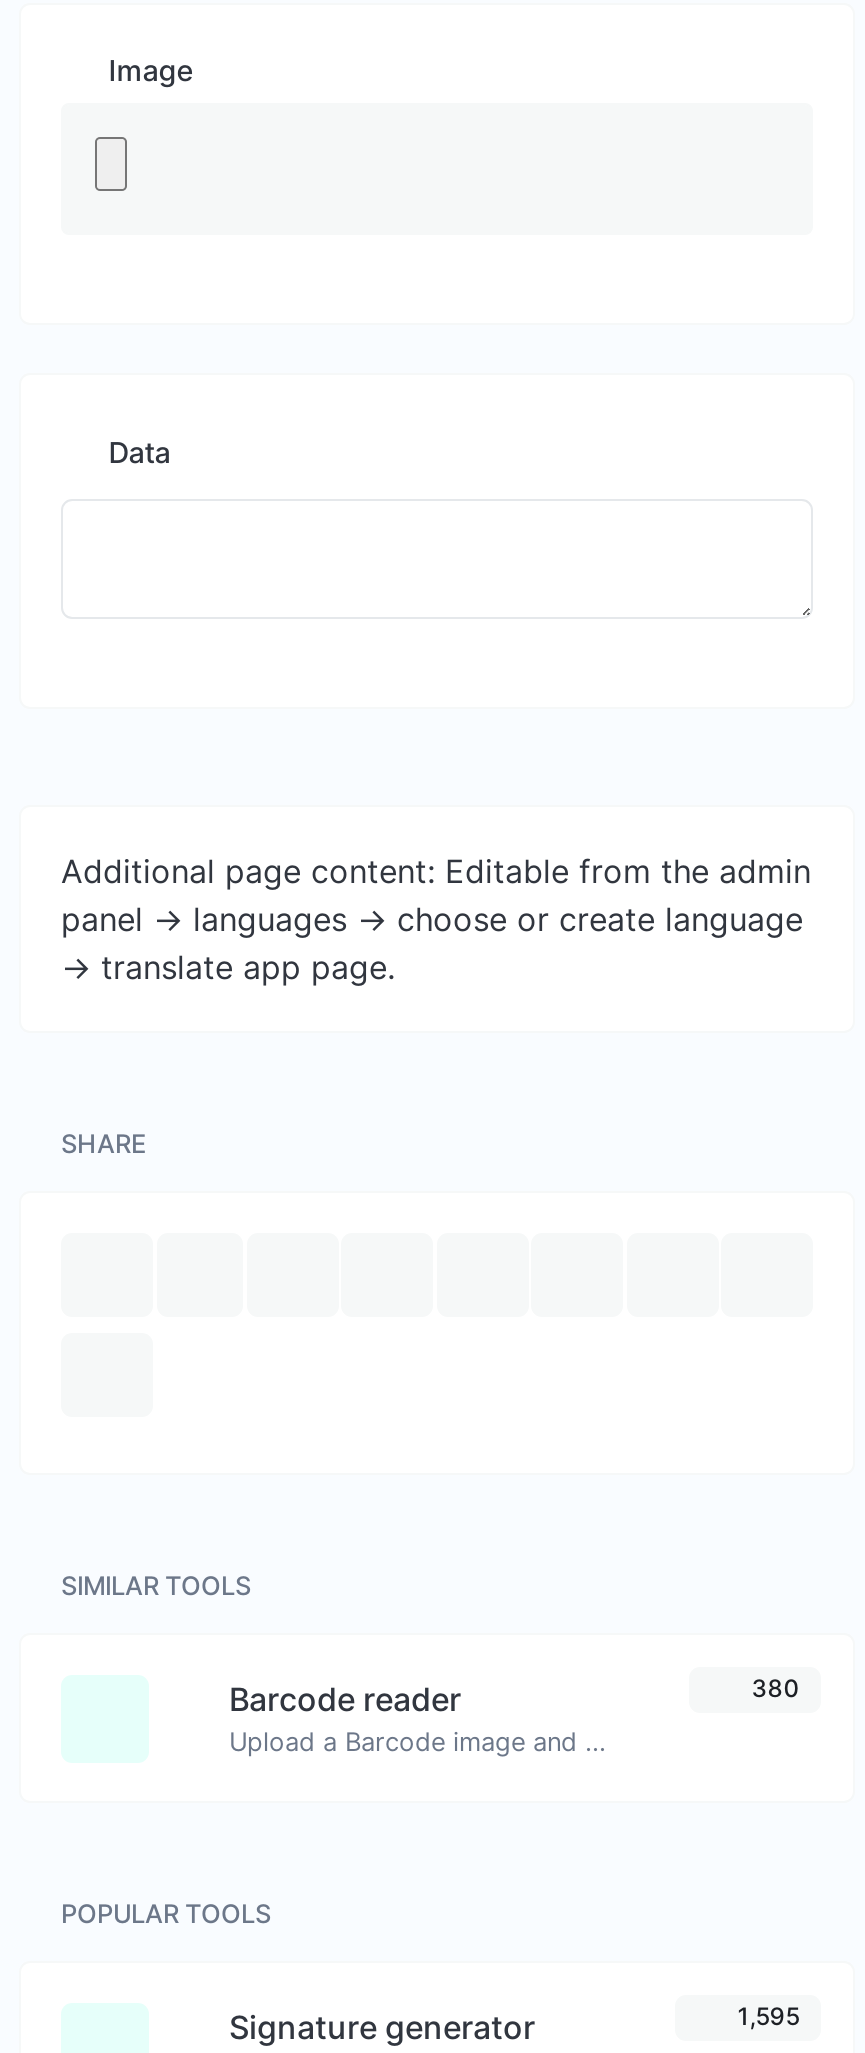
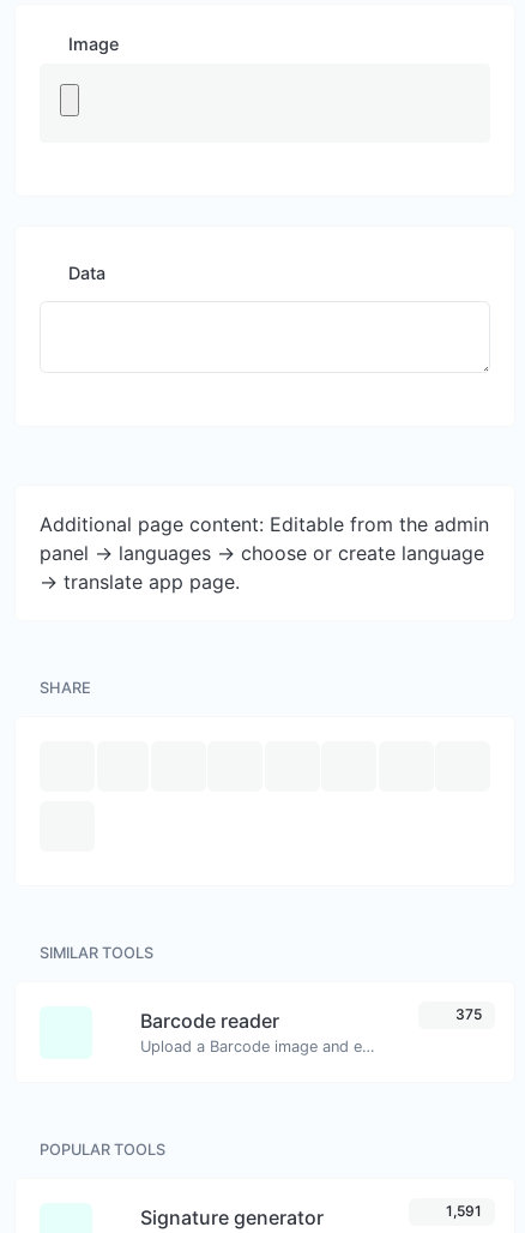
[745,1674,799,1704] 380 -> [452,1006,482,1024] 375
[731,2002,799,2032] 1,595 -> [443,1202,482,1220] 1,591

